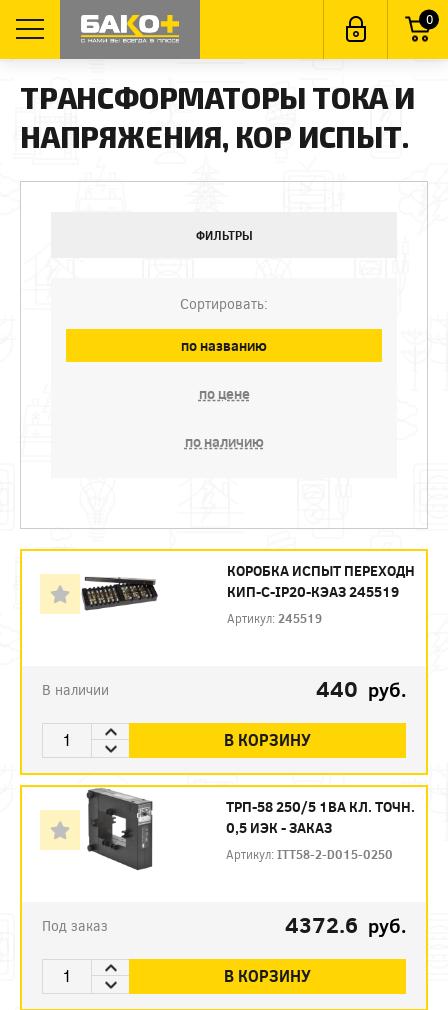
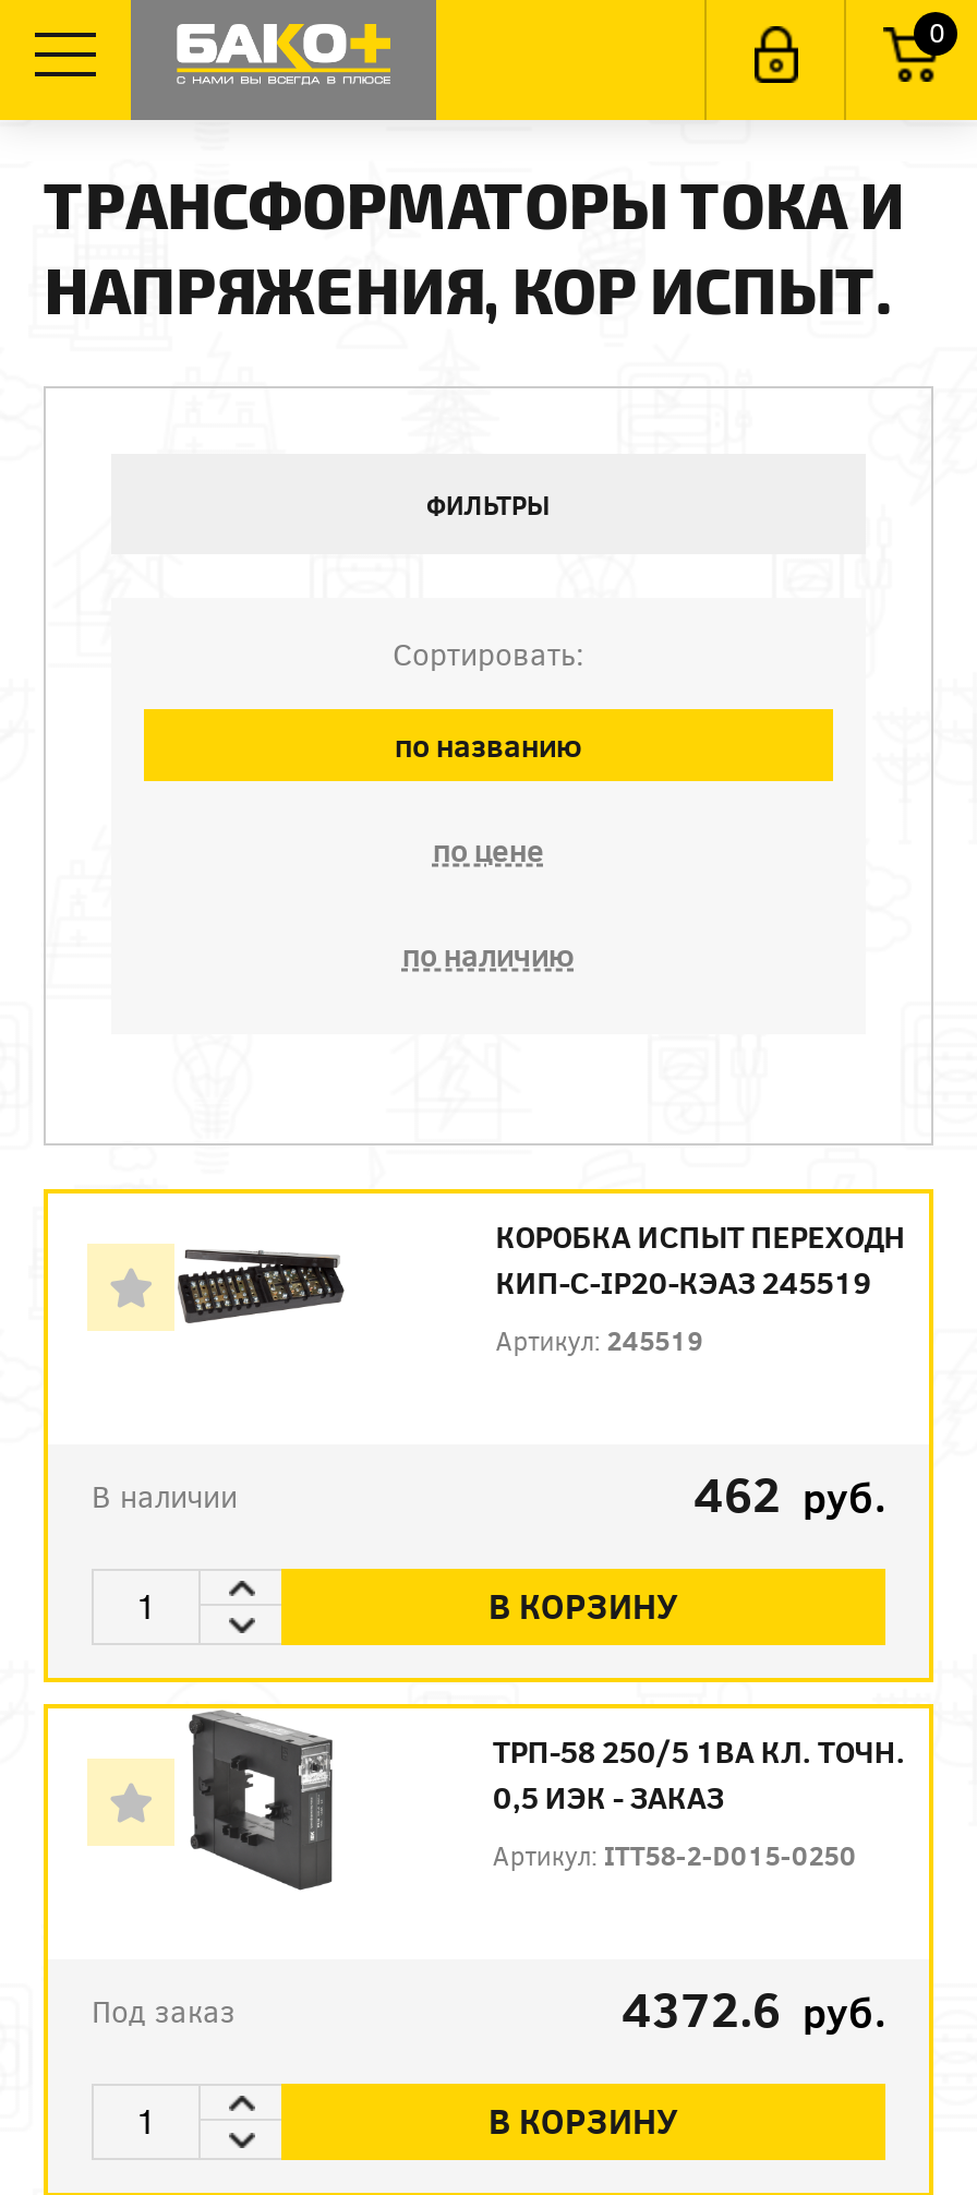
[316,673,406,703] 440 руб. -> [693,1460,885,1526] 462 руб.

